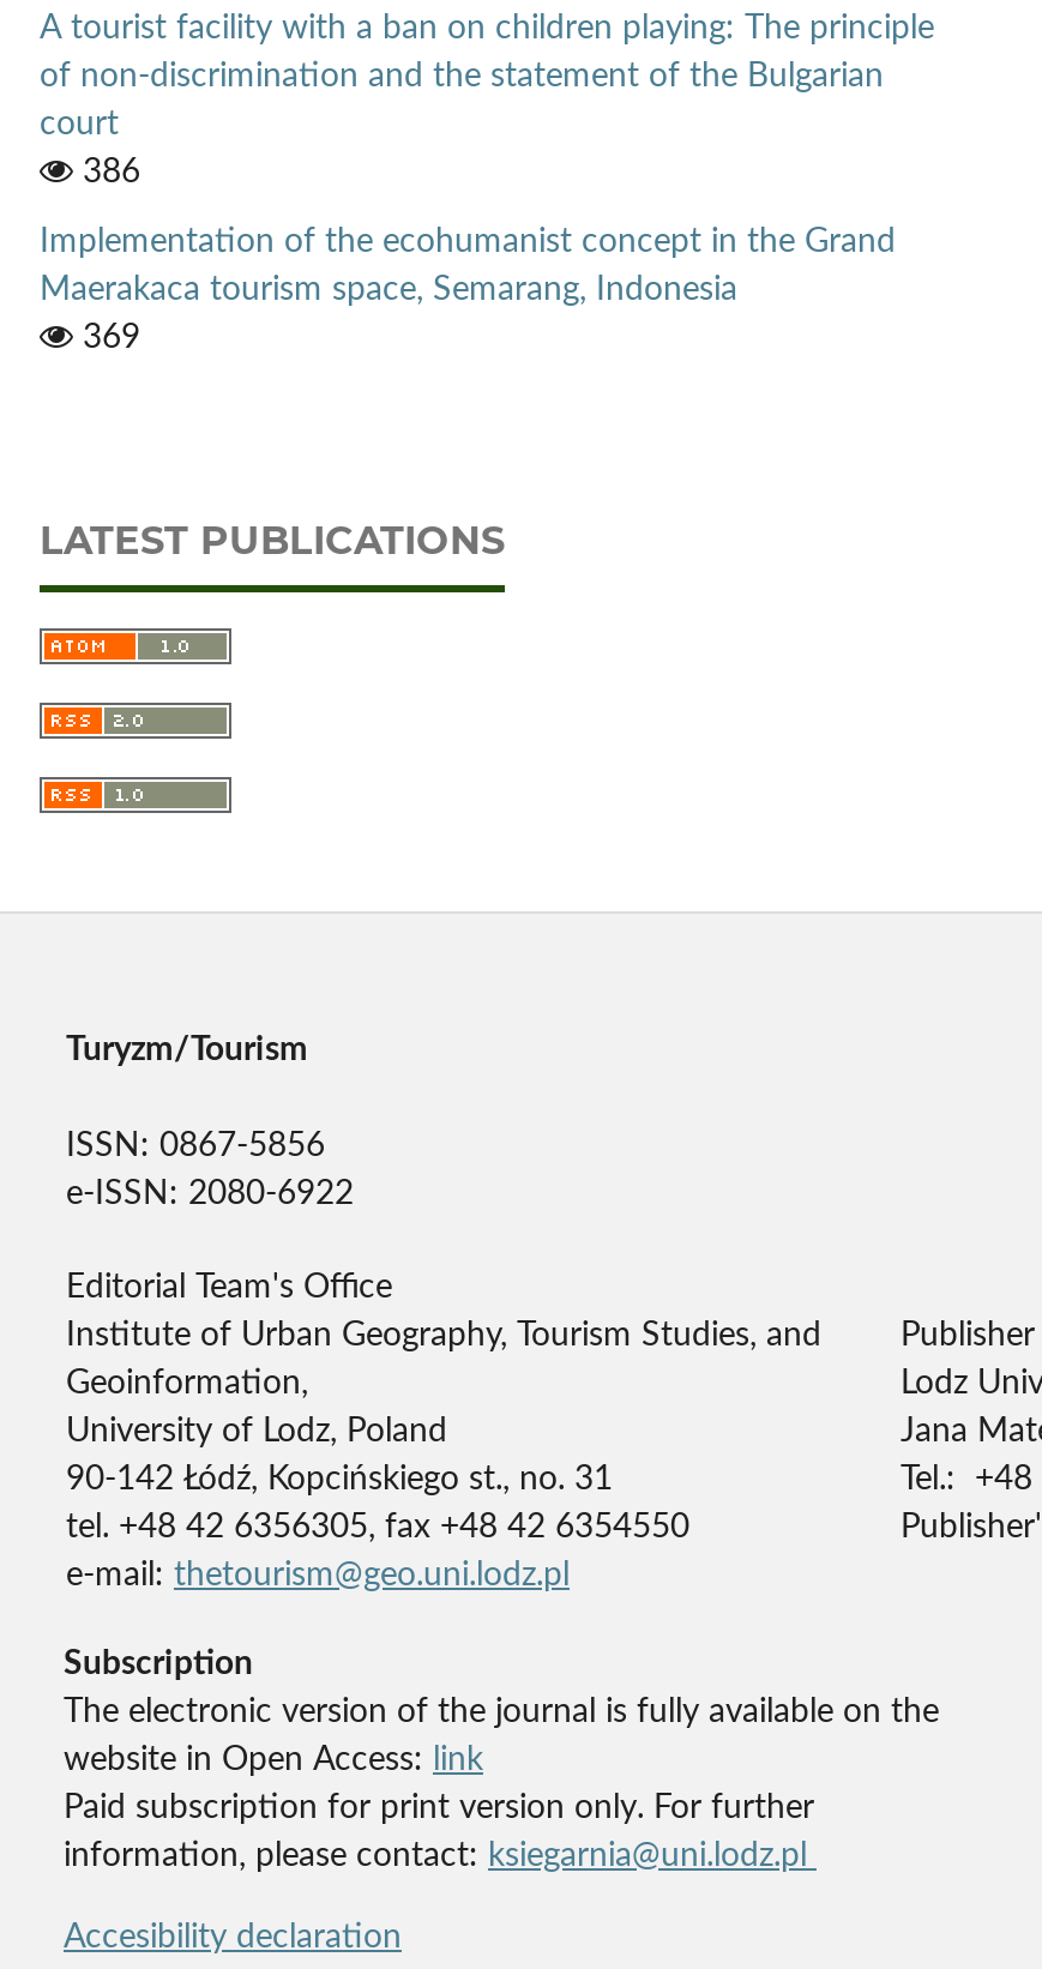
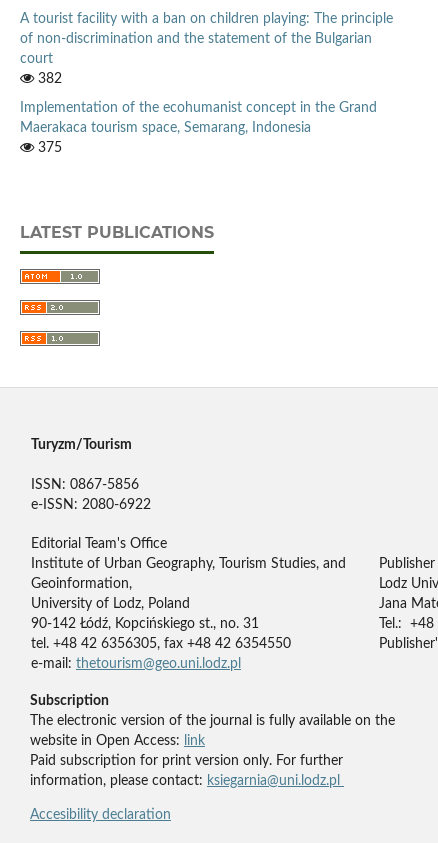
[73,155,140,188] 386 -> [34,71,62,85] 382
[73,323,140,356] 369 -> [34,141,62,155] 375

